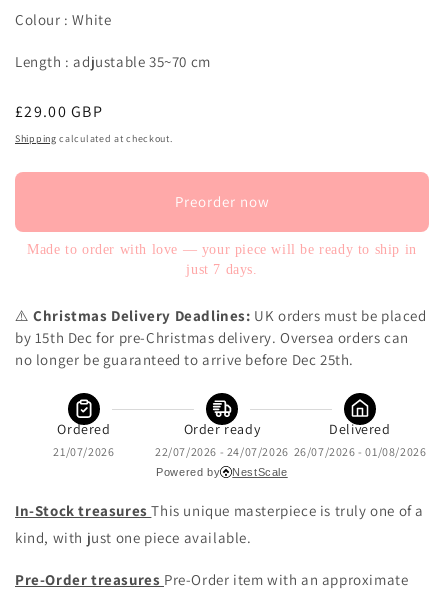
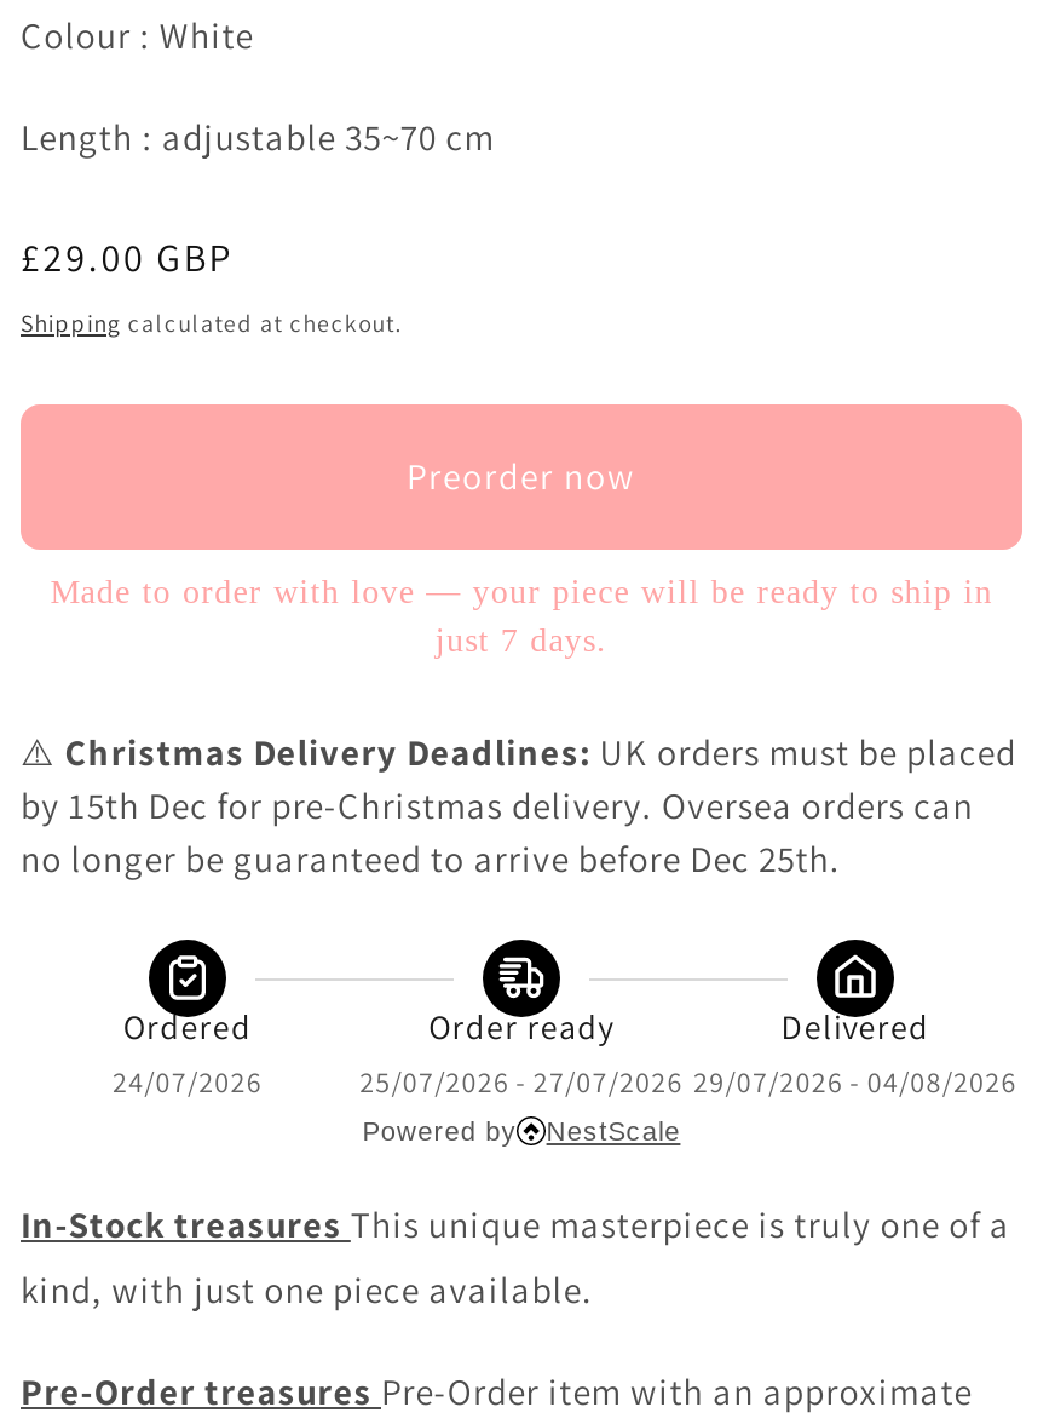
[53,444,114,459] 21/07/2026 -> [113,1063,263,1099] 24/07/2026
[155,444,289,459] 22/07/2026 - 24/07/2026 -> [360,1063,683,1099] 25/07/2026 - 27/07/2026
[293,444,426,459] 26/07/2026 - 01/08/2026 -> [693,1063,1017,1099] 29/07/2026 - 04/08/2026

